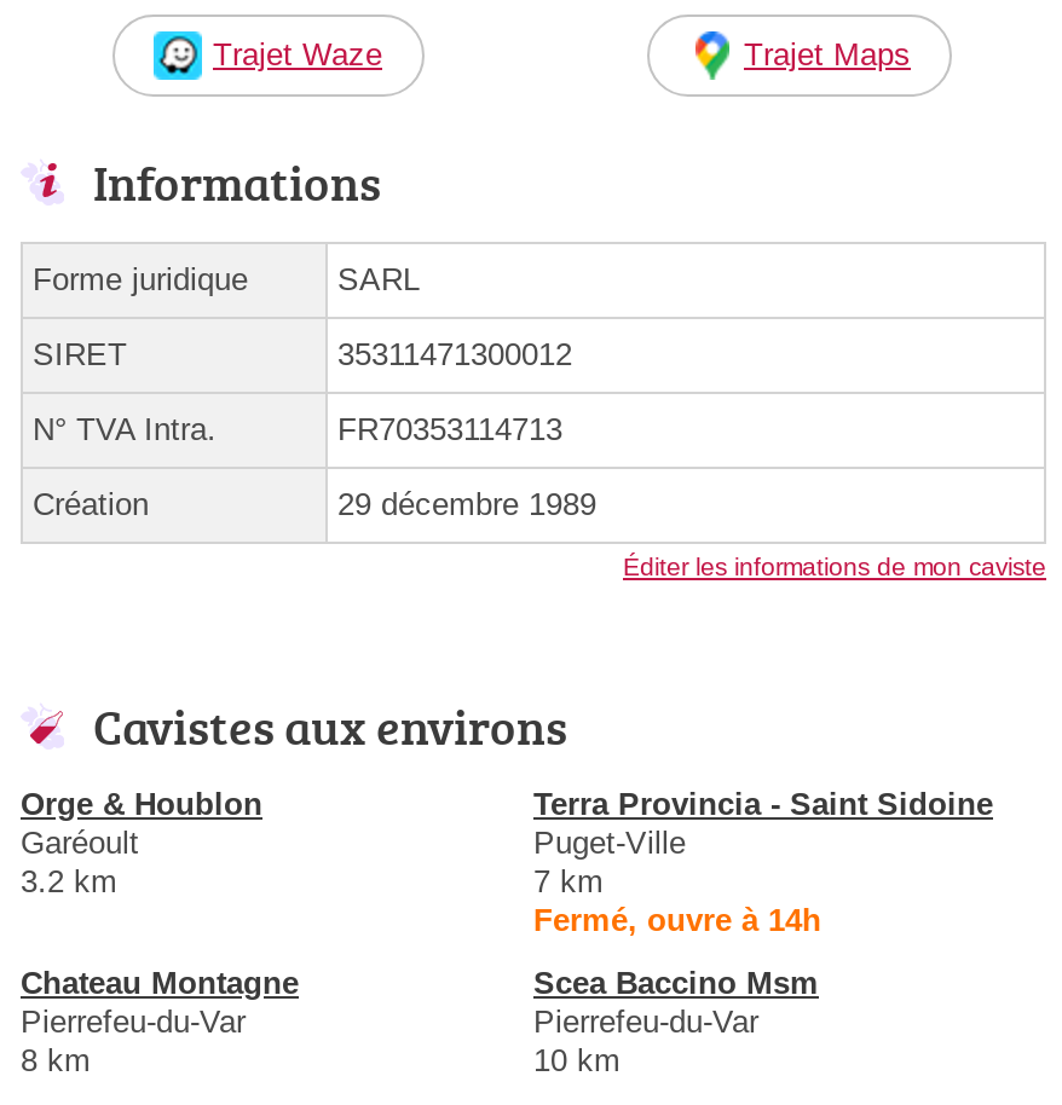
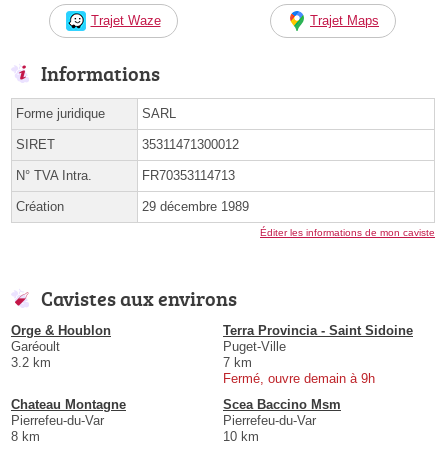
[533,902,821,939] Fermé, ouvre à 14h -> [223,371,375,386] Fermé, ouvre demain à 9h

